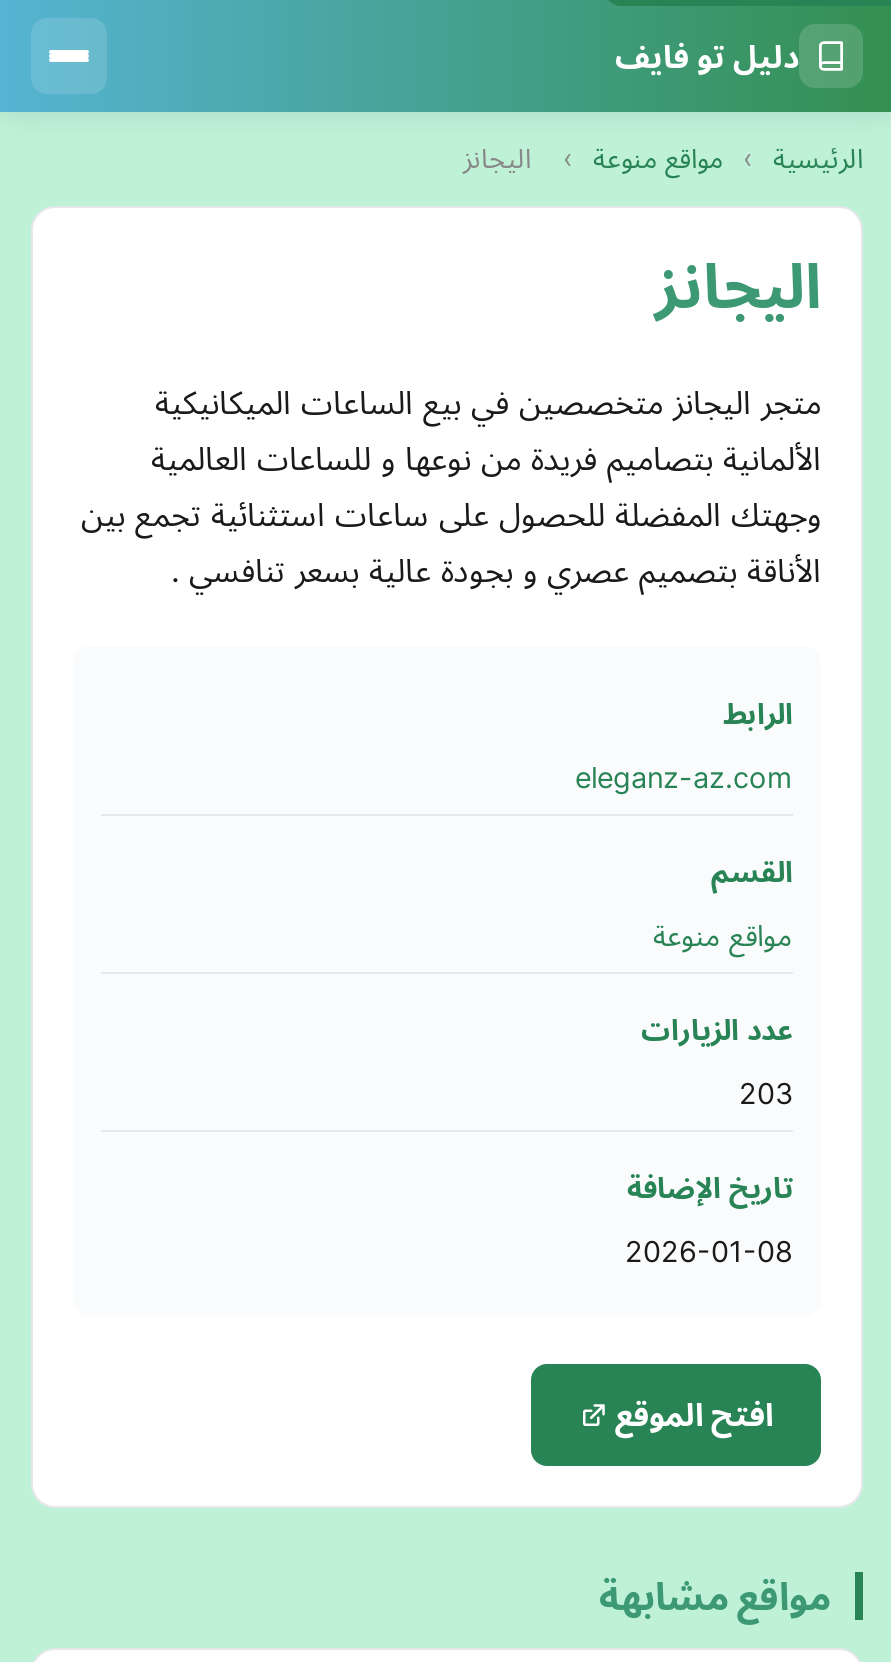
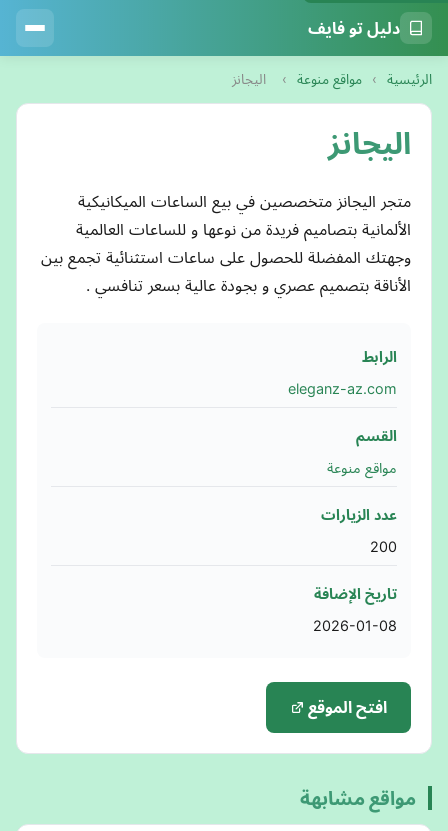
[739,1077,793,1111] 203 -> [370,538,397,555] 200

